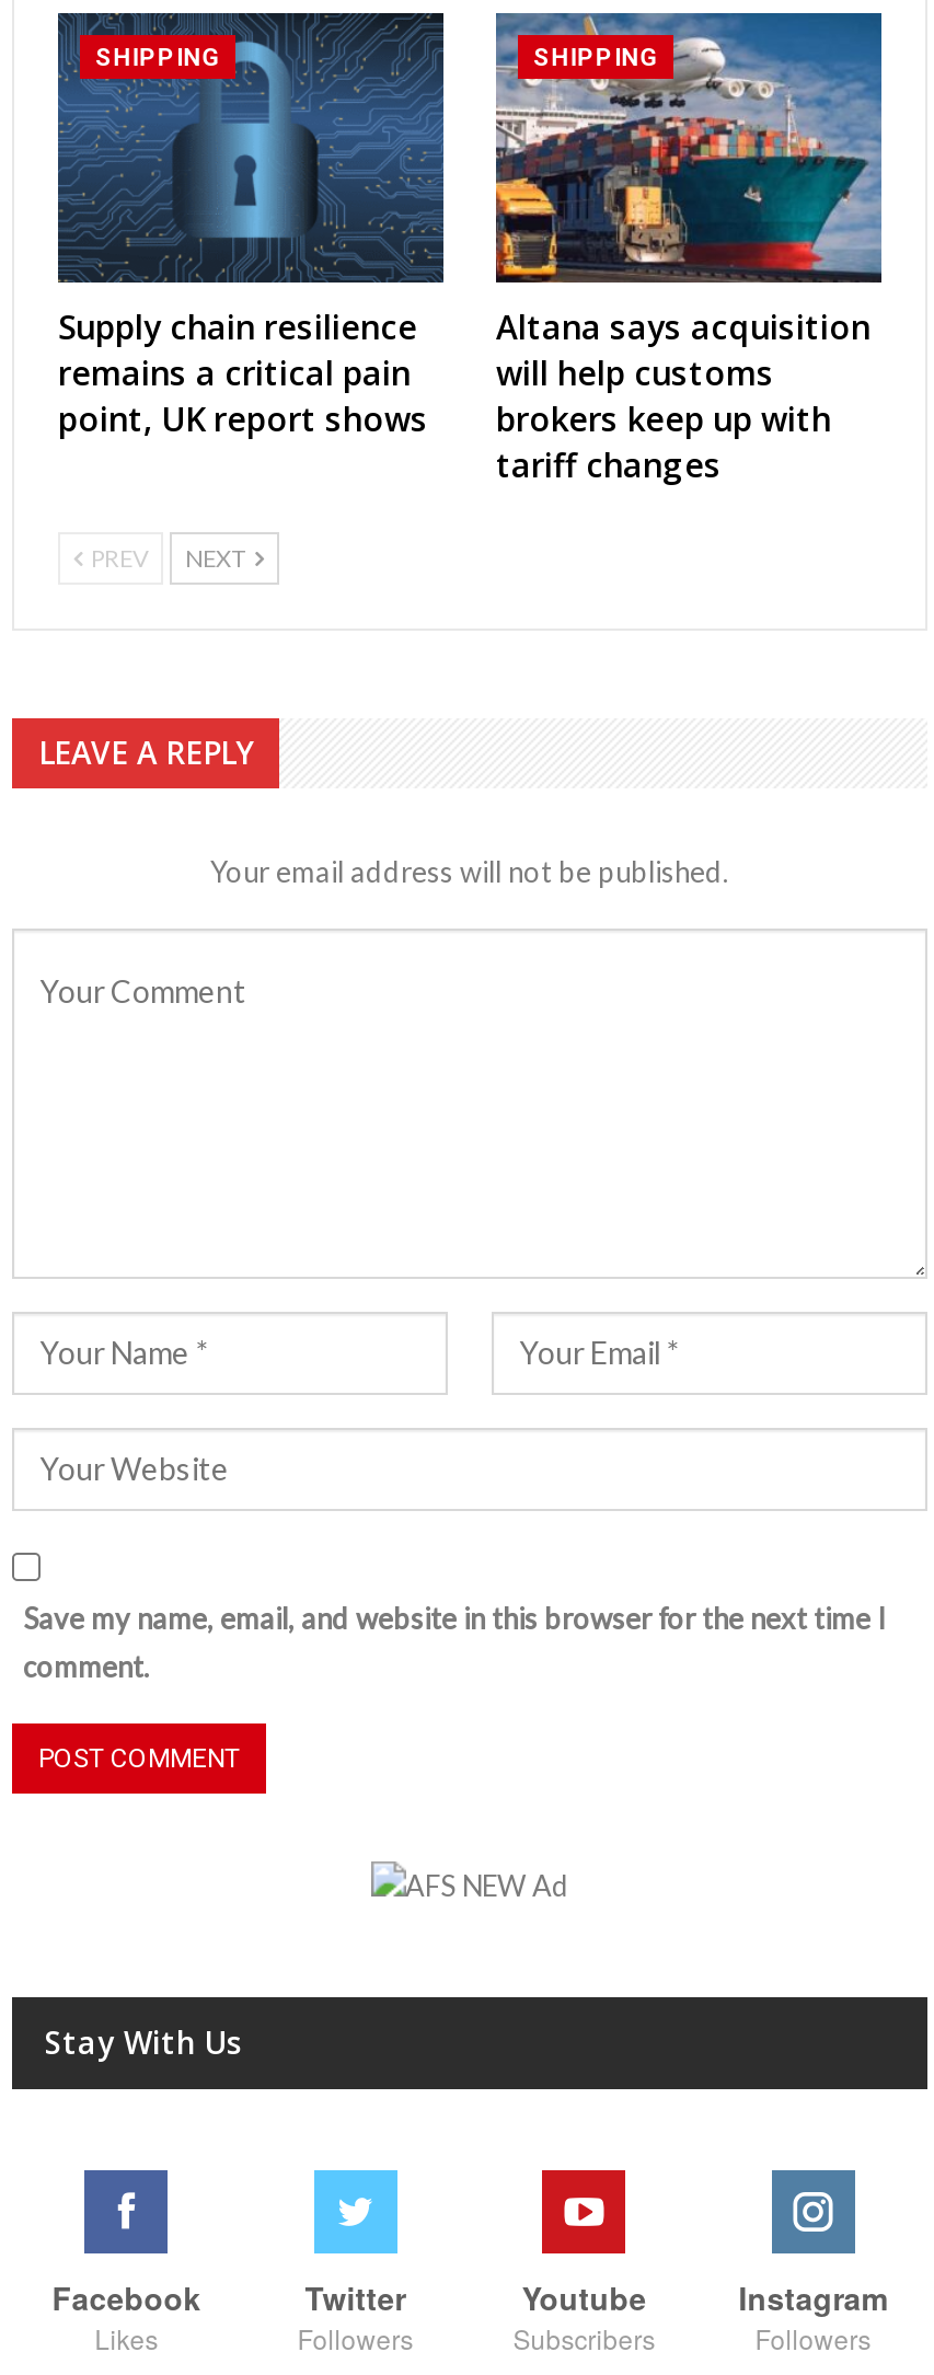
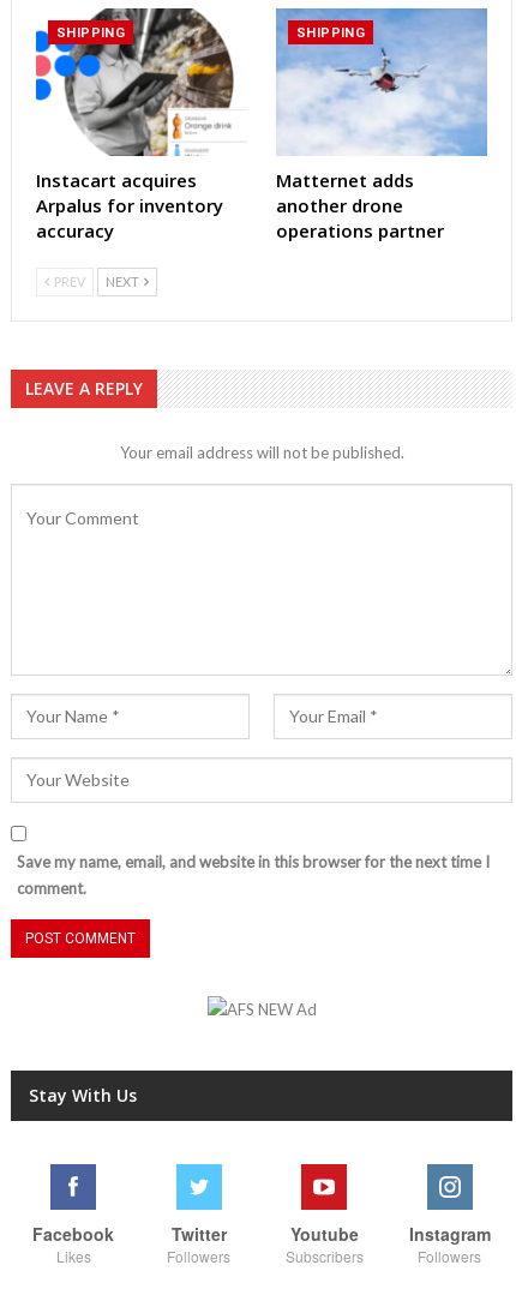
[56,10,446,441] [image] | Supply chain resilience | remains a critical pain | point, UK report shows -> [35,7,247,242] [image] | Instacart acquires | Arpalus for inventory | accuracy
[494,12,884,487] [image] | Altana says acquisition | will help customs | brokers keep up with | tariff changes -> [276,8,487,242] [image] | Matternet adds | another drone | operations partner

